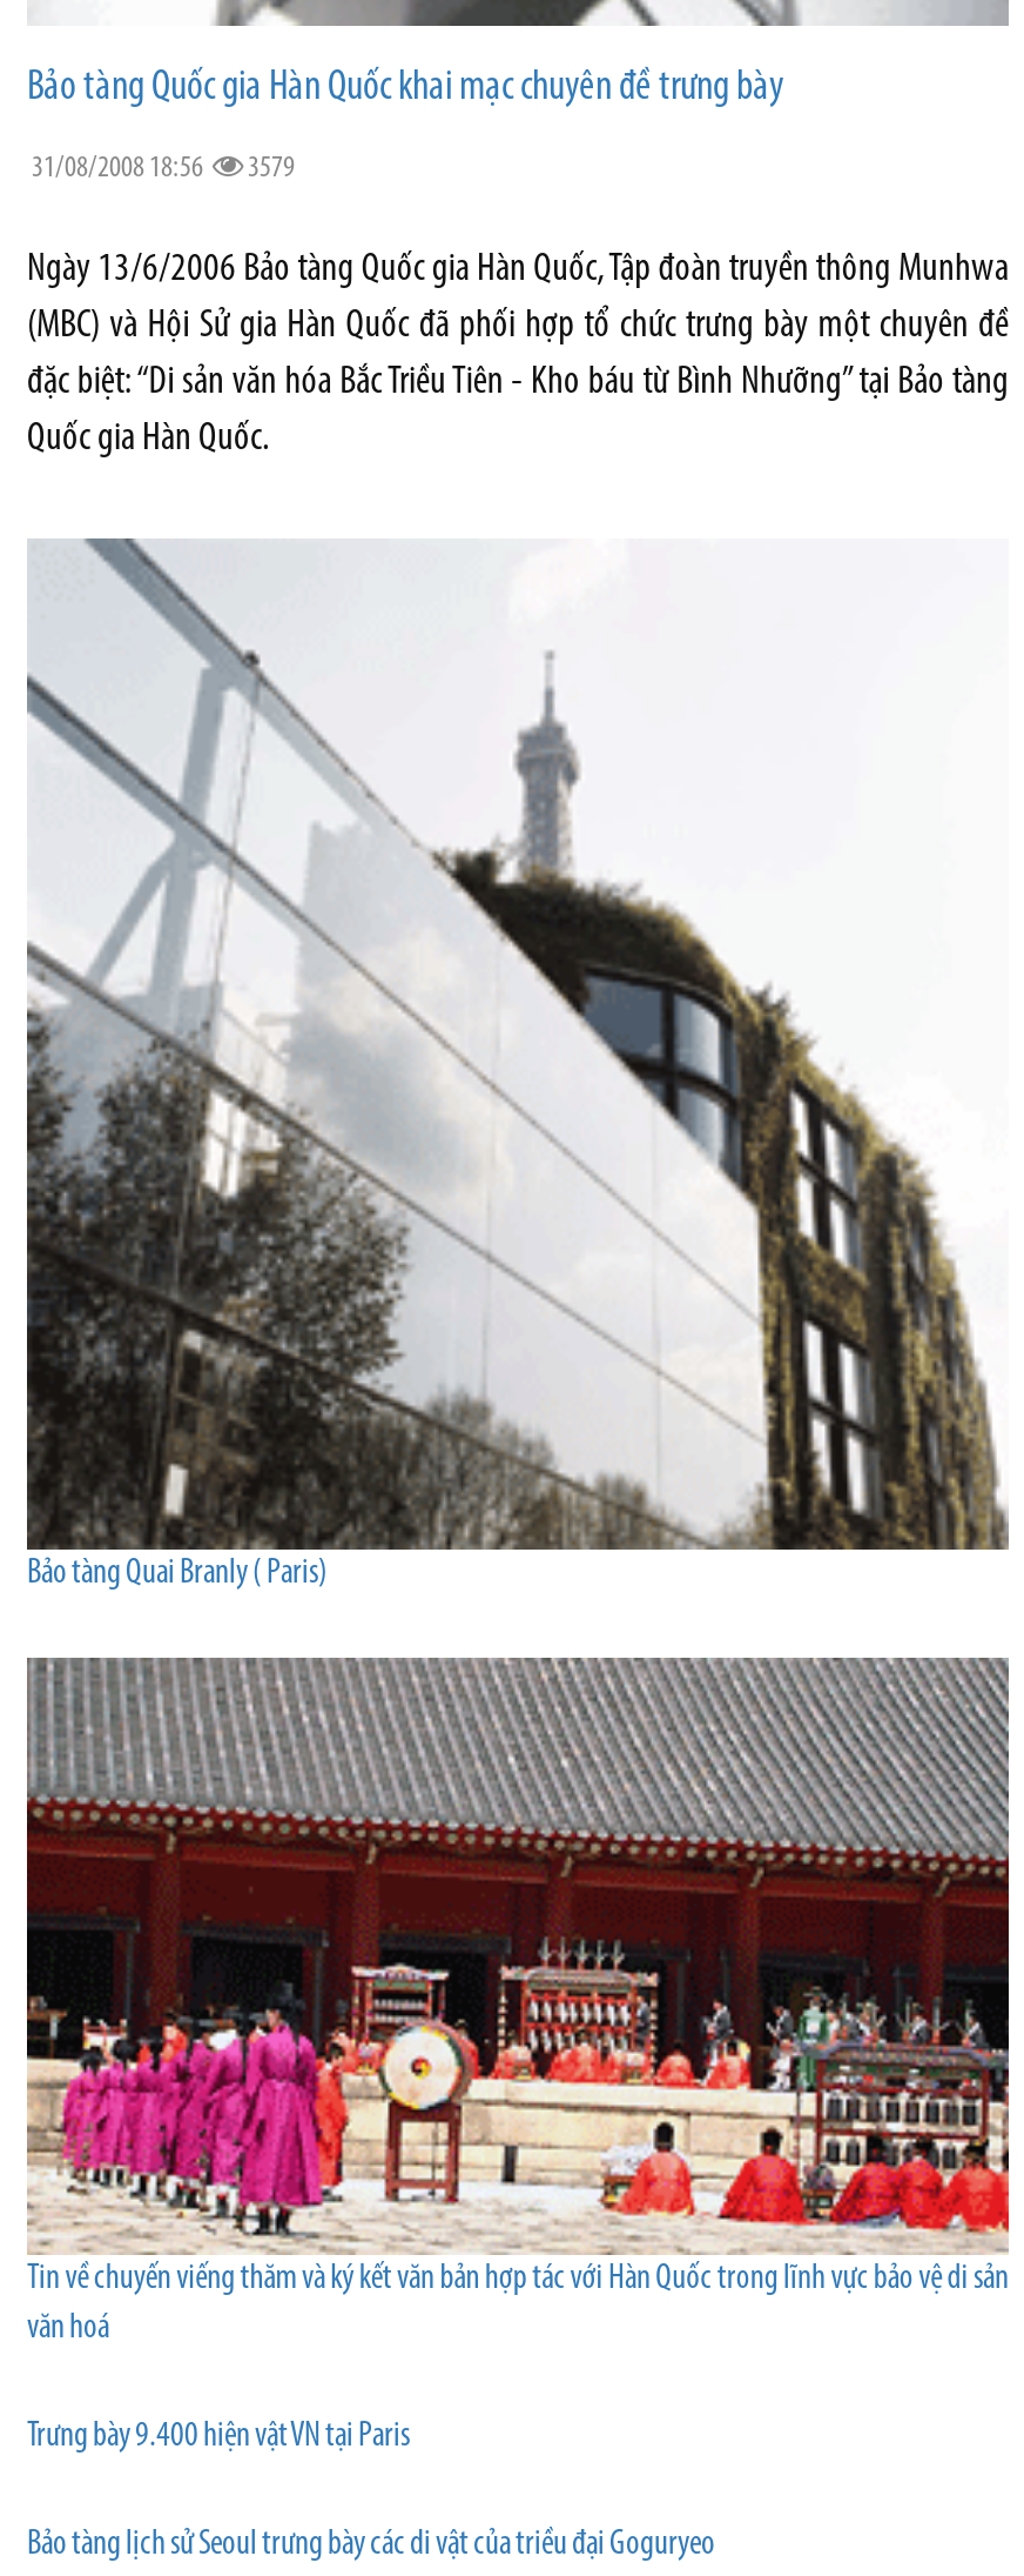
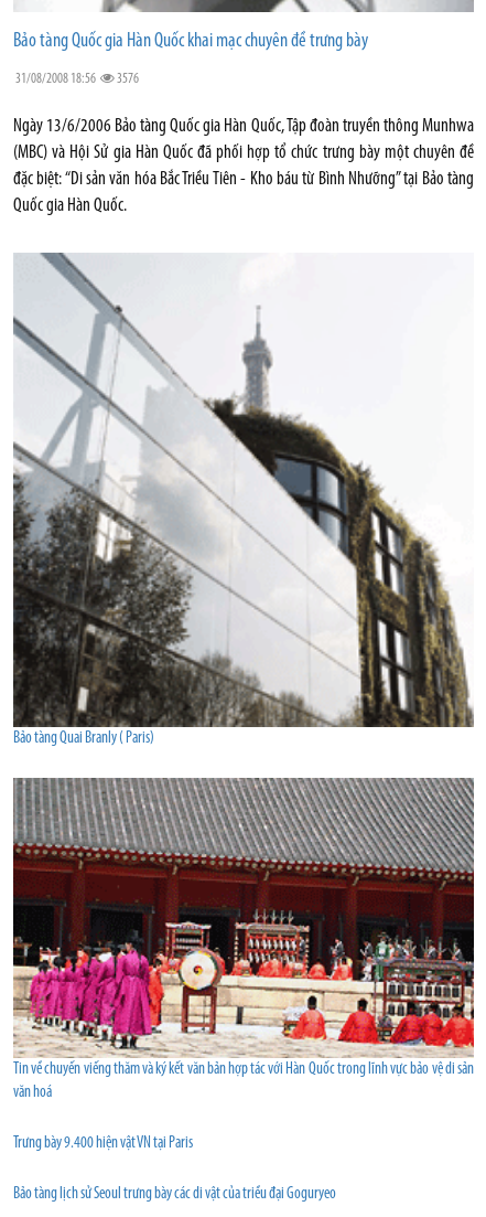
[32,154,295,184] 31/08/2008 18:56 3579 -> [15,72,139,86] 31/08/2008 18:56 3576

